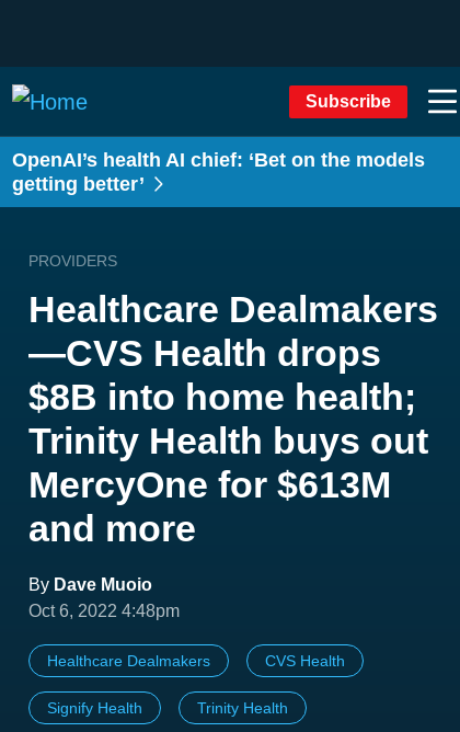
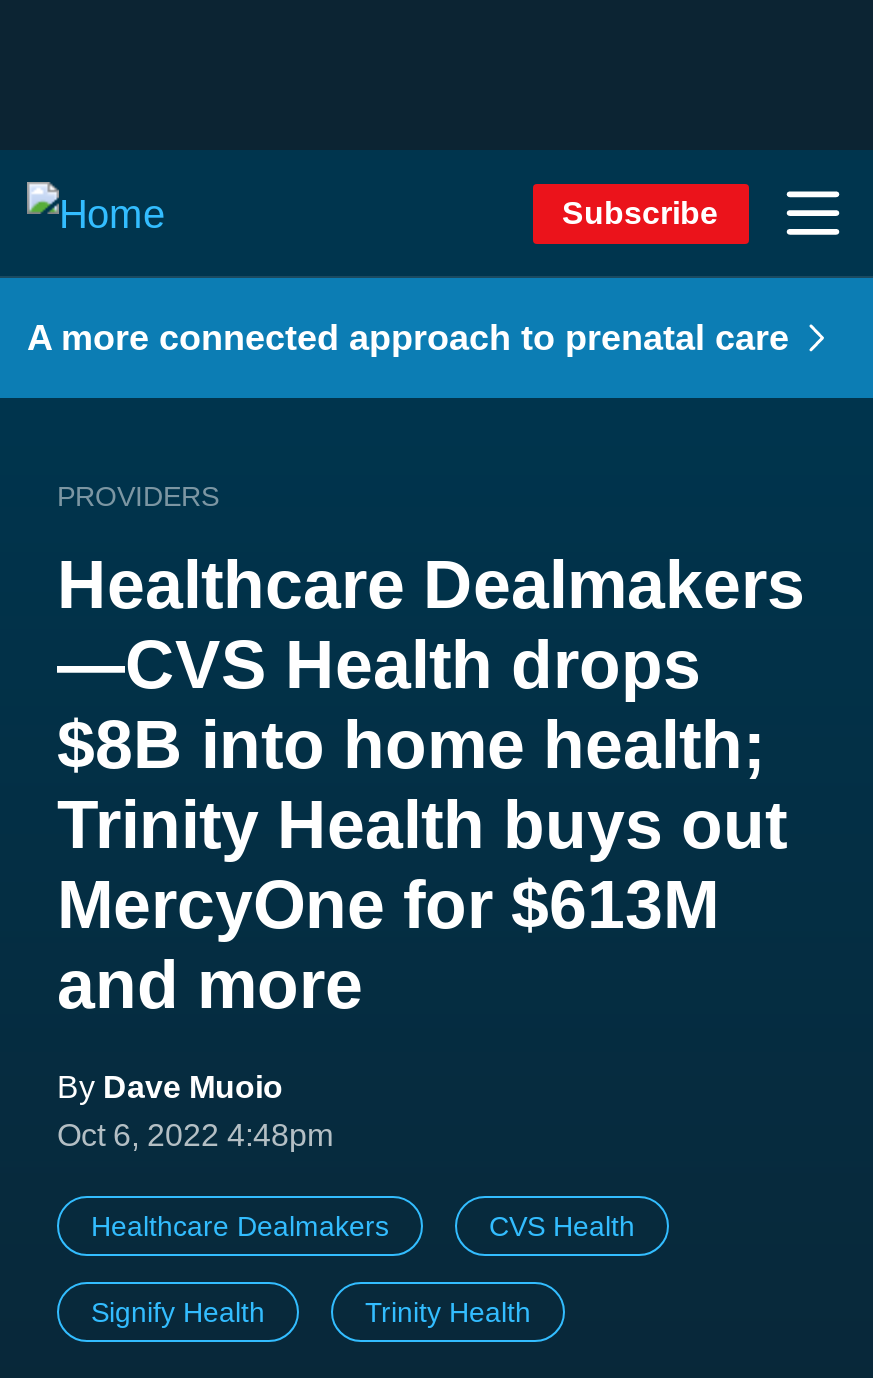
[12,149,425,195] OpenAI’s health AI chief: ‘Bet on the models | getting better’ -> [27,318,799,358] A more connected approach to prenatal care

